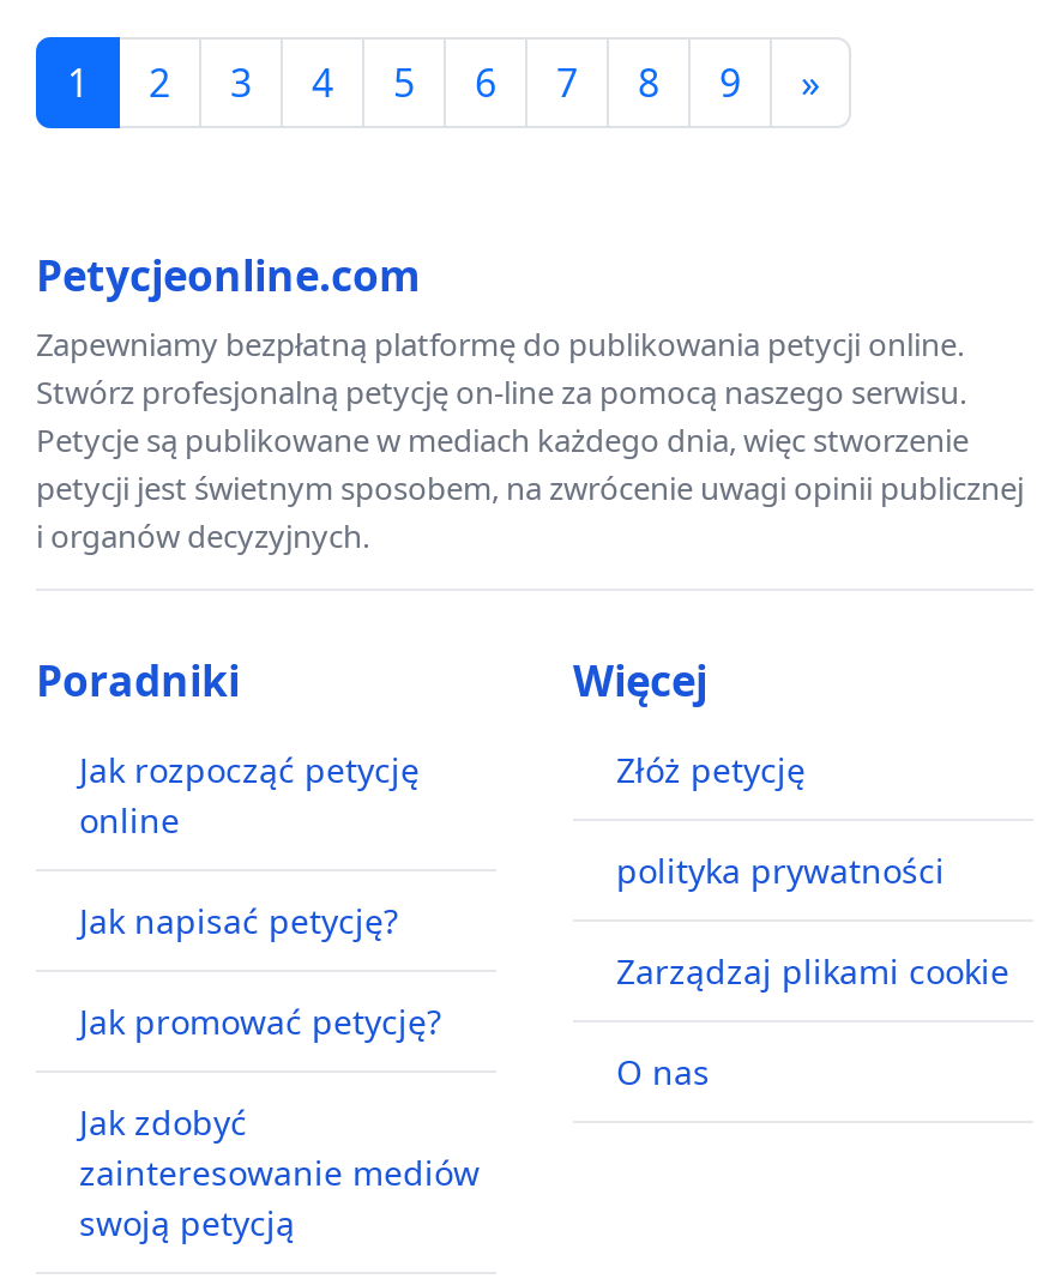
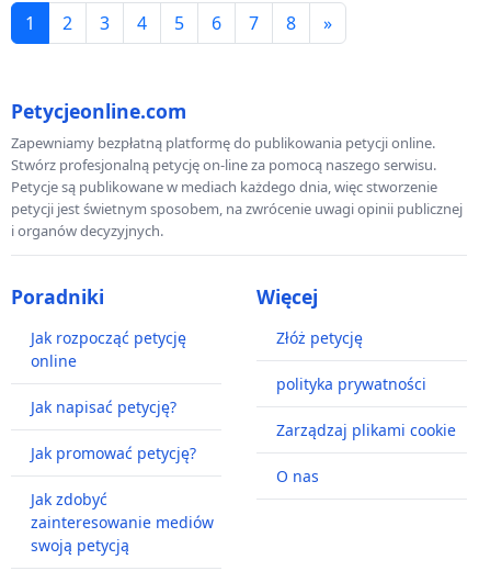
[719,57,741,110] 9 -> none

